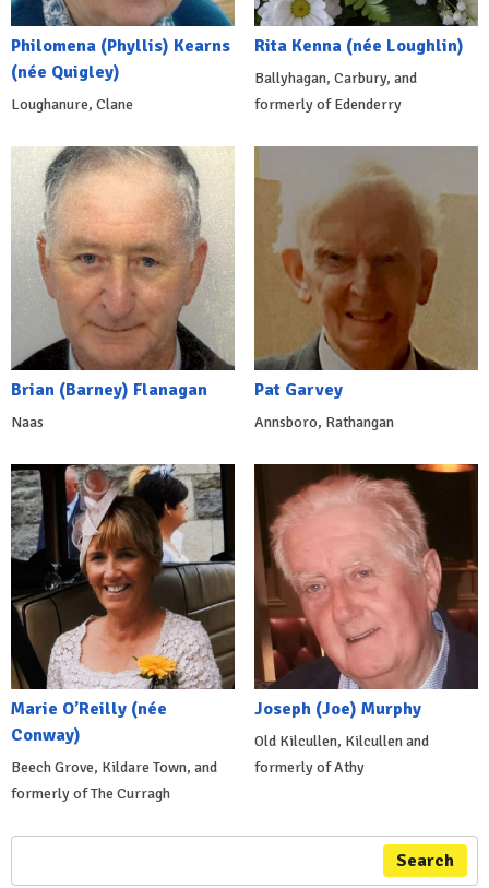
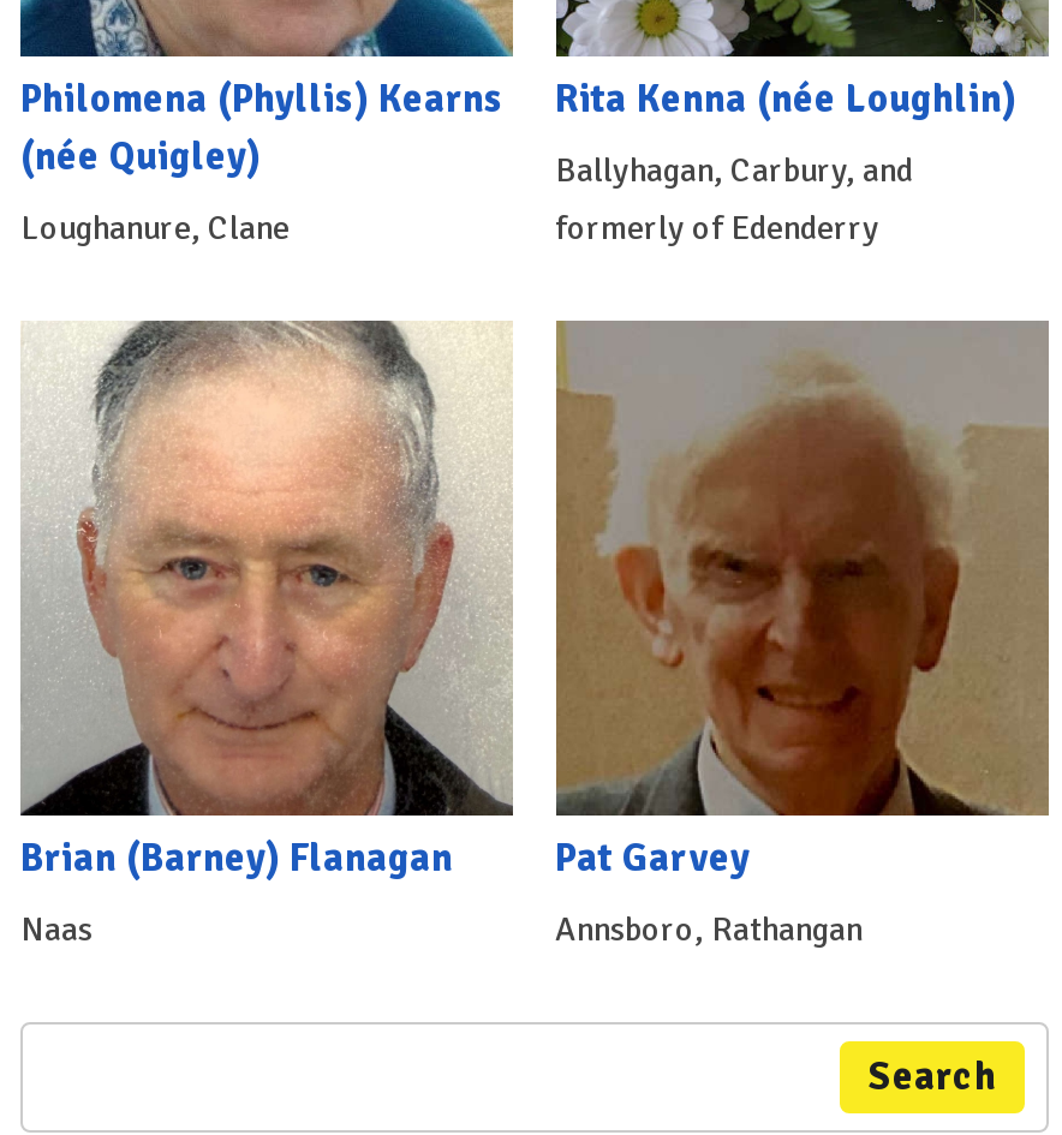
[10,463,236,802] [image] | Marie O’Reilly (née | Conway) | Beech Grove, Kildare Town, and | formerly of The Curragh -> none
[253,463,479,776] [image] | Joseph (Joe) Murphy | Old Kilcullen, Kilcullen and | formerly of Athy -> none

